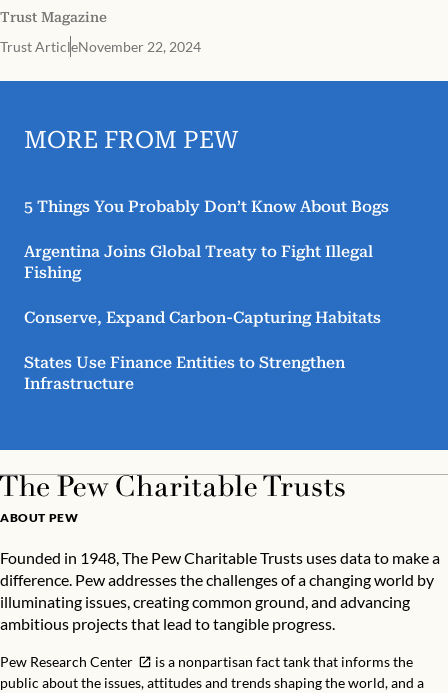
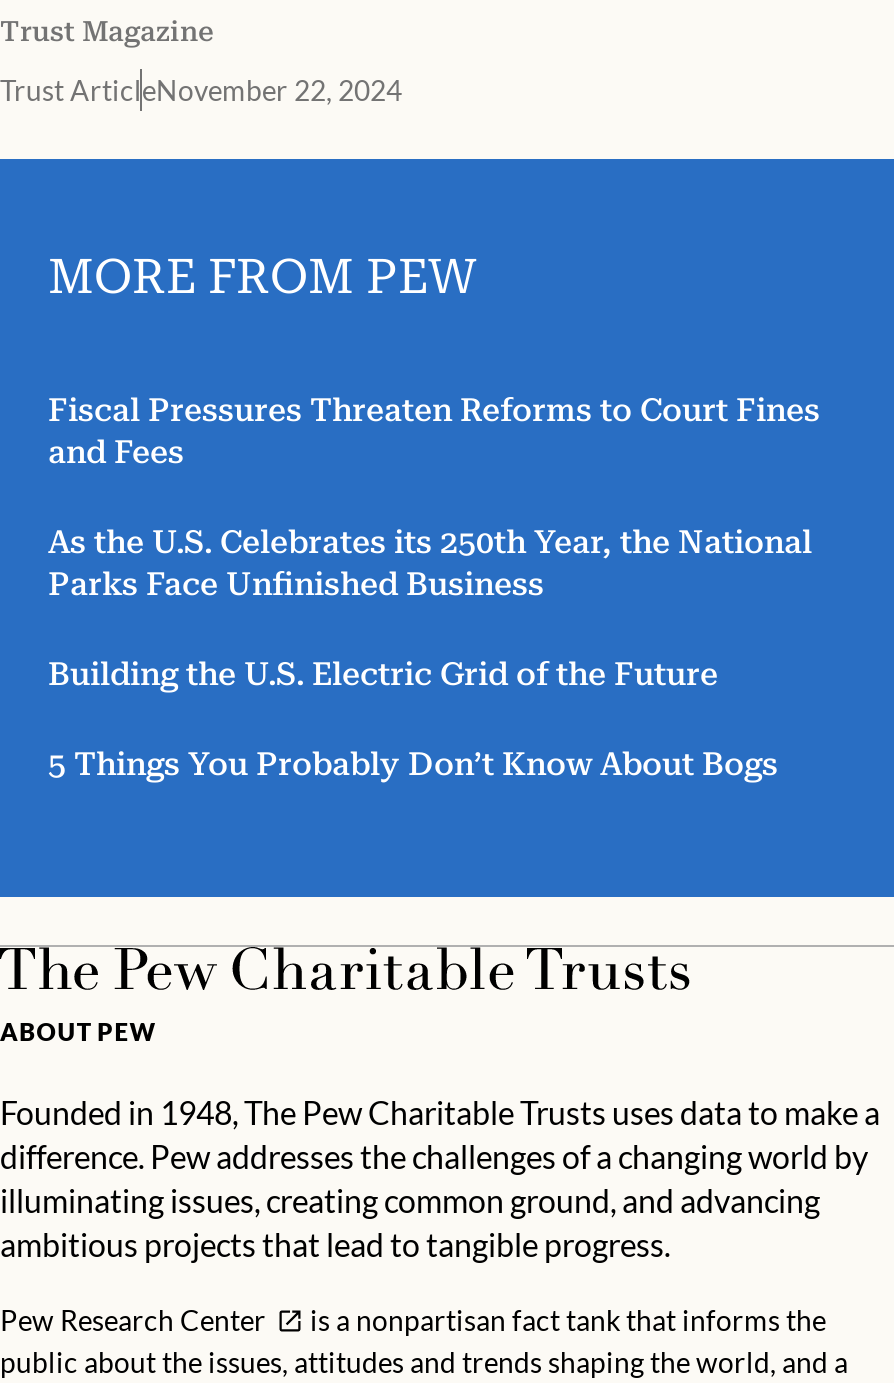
none -> [48,391,820,693] Fiscal Pressures Threaten Reforms to Court Fines | and Fees | As the U.S. Celebrates its 250th Year, the National | Parks Face Unfinished Business | Building the U.S. Electric Grid of the Future
moved [24,197,389,216] -> [48,745,778,783]: 5 Things You Probably Don’t Know About Bogs
[24,242,381,393] Argentina Joins Global Treaty to Fight Illegal | Fishing | Conserve, Expand Carbon-Capturing Habitats | States Use Finance Entities to Strengthen | Infrastructure -> none

